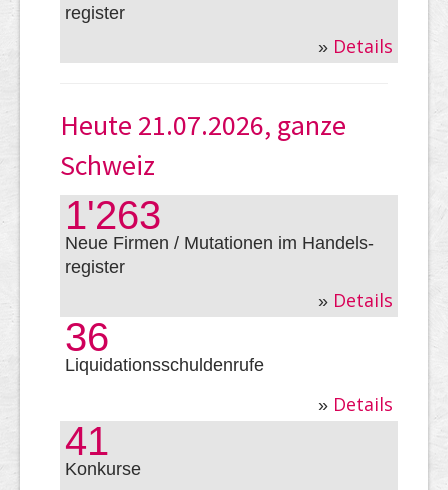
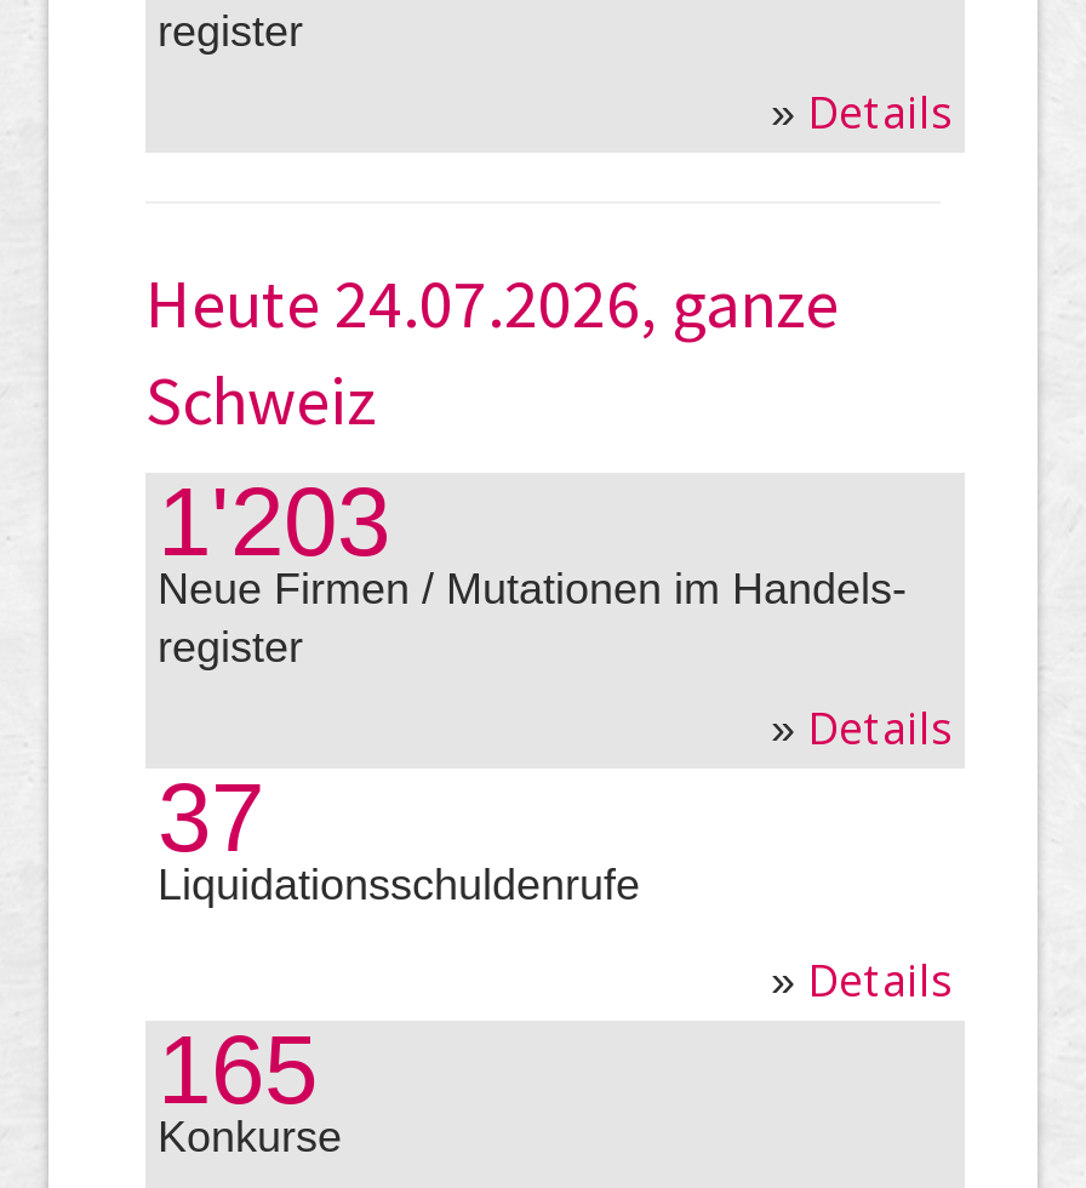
[60,107,346,143] Heute 21.07.2026, ganze -> [145,259,839,347] Heute 24.07.2026, ganze
[65,193,161,237] 1'263 -> [158,468,390,575] 1'203
[65,315,109,359] 36 -> [158,764,264,870] 37
[65,419,109,463] 41 -> [158,1016,318,1123] 165

